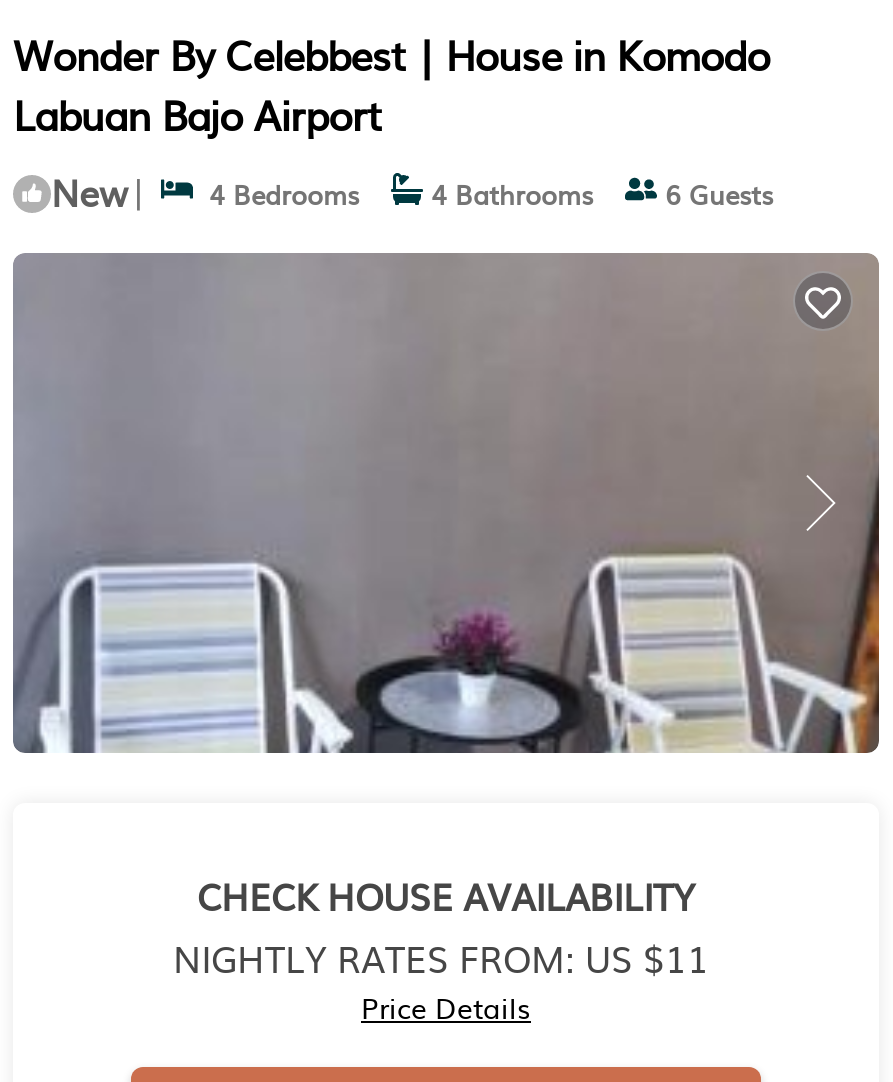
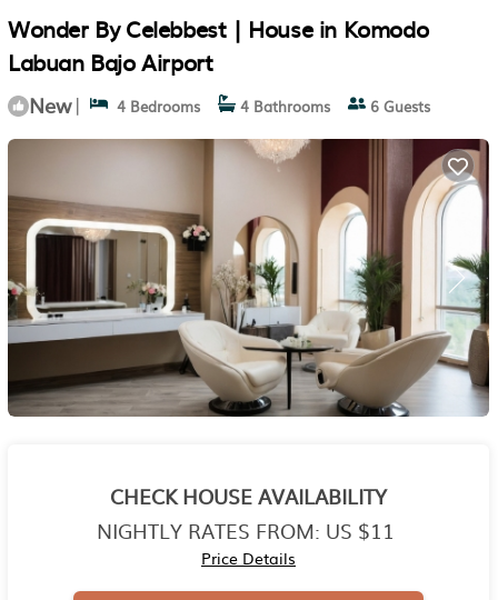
[11,253,881,755] [image] -> [7,139,489,418] [image]

